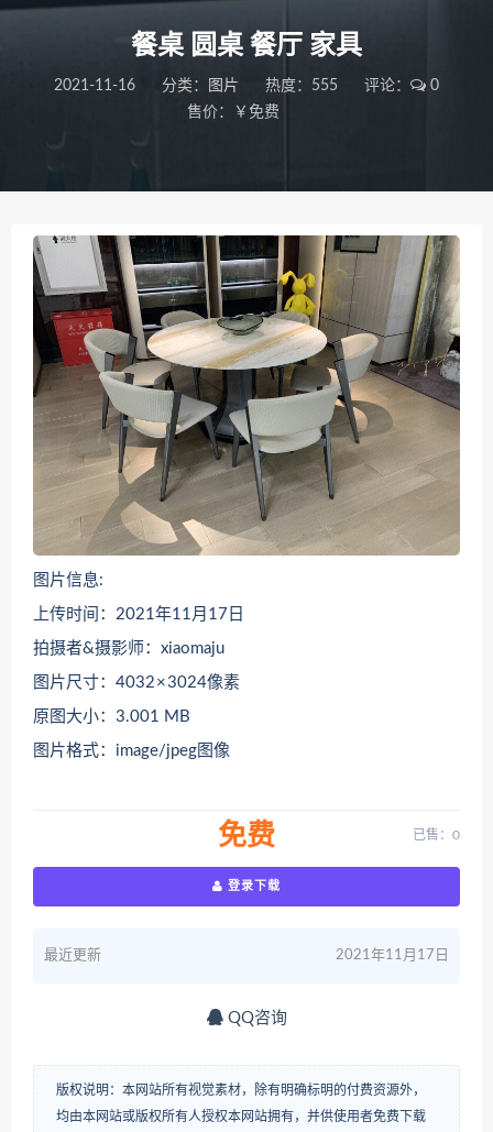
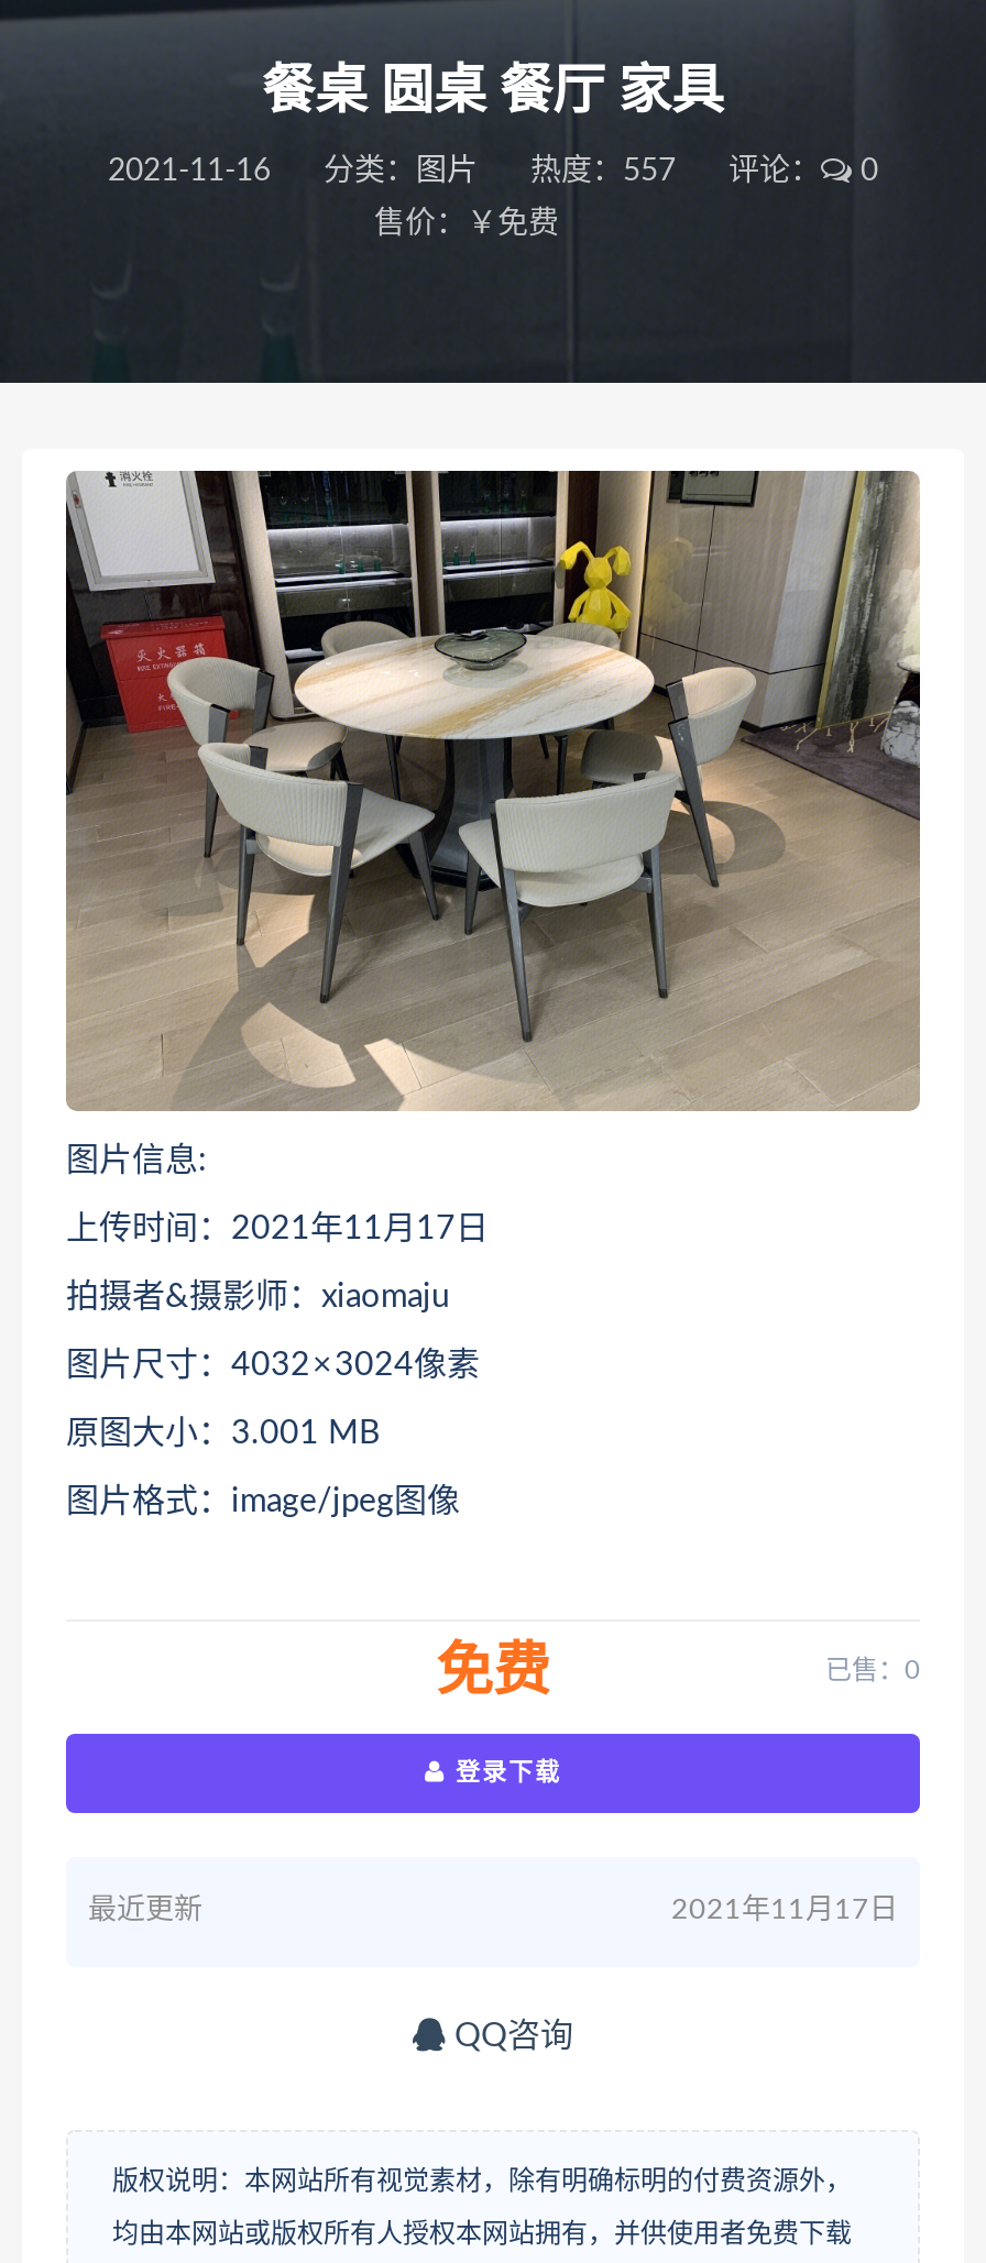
[54,78,439,94] 2021-11-16 分类：图片 热度：555 评论： 0 -> [108,156,878,187] 2021-11-16 分类：图片 热度：557 评论： 0

